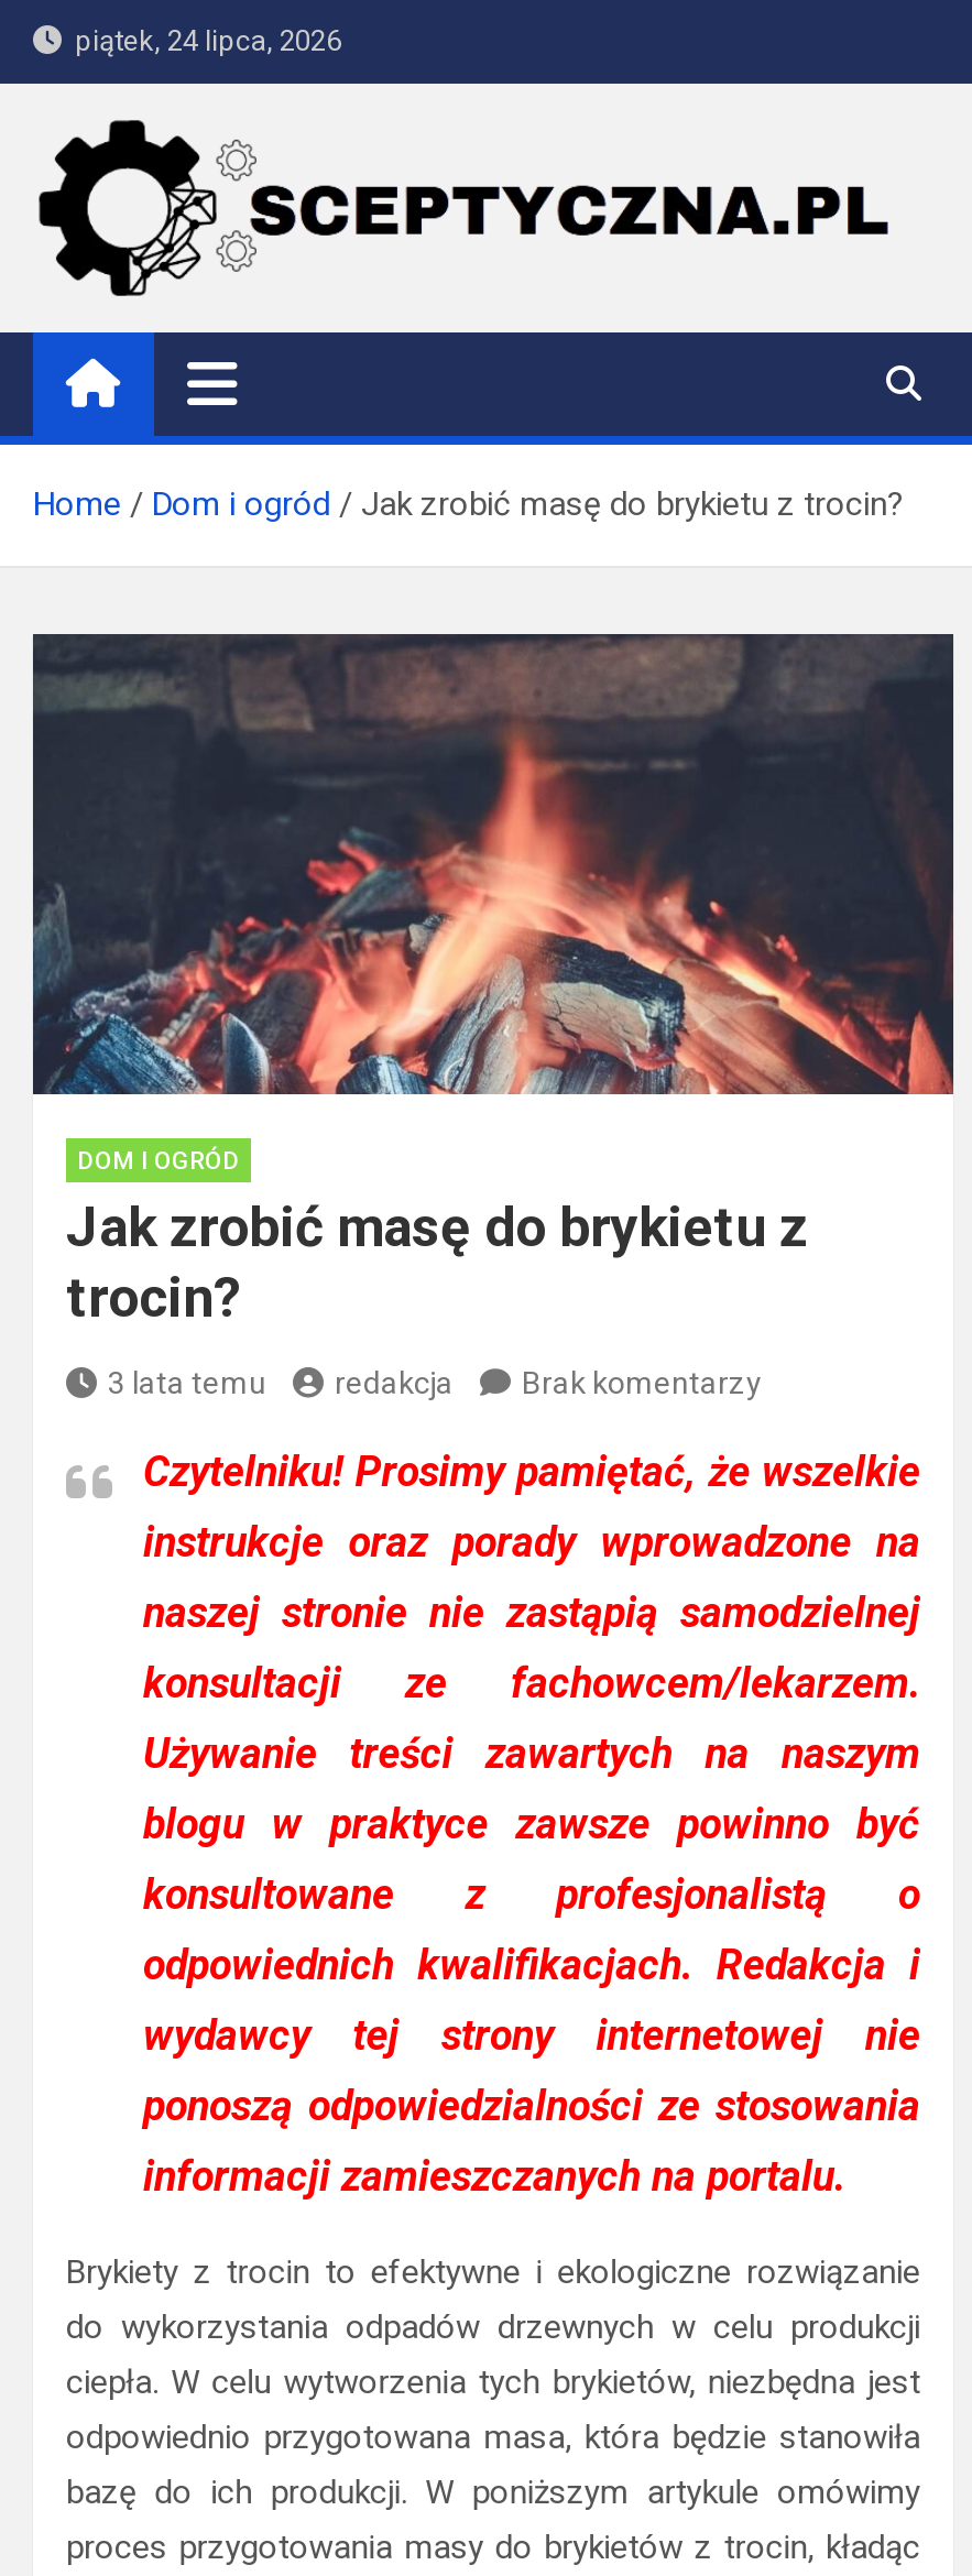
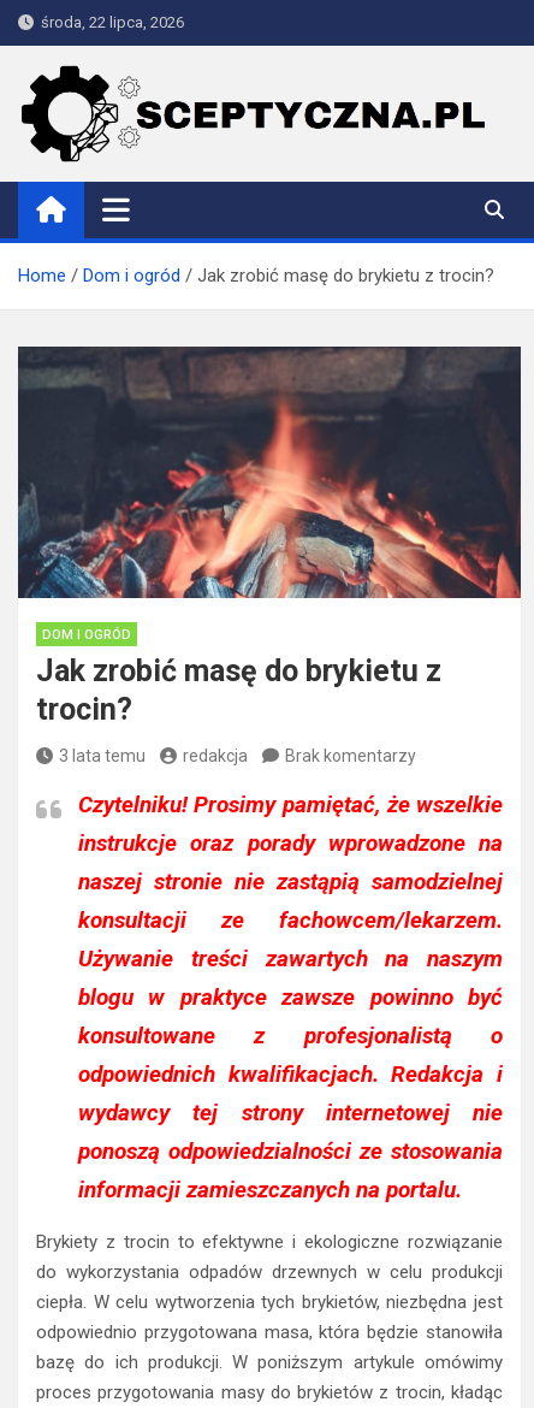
[62,24,341,57] piątek, 24 lipca, 2026 -> [34,13,184,31] środa, 22 lipca, 2026

